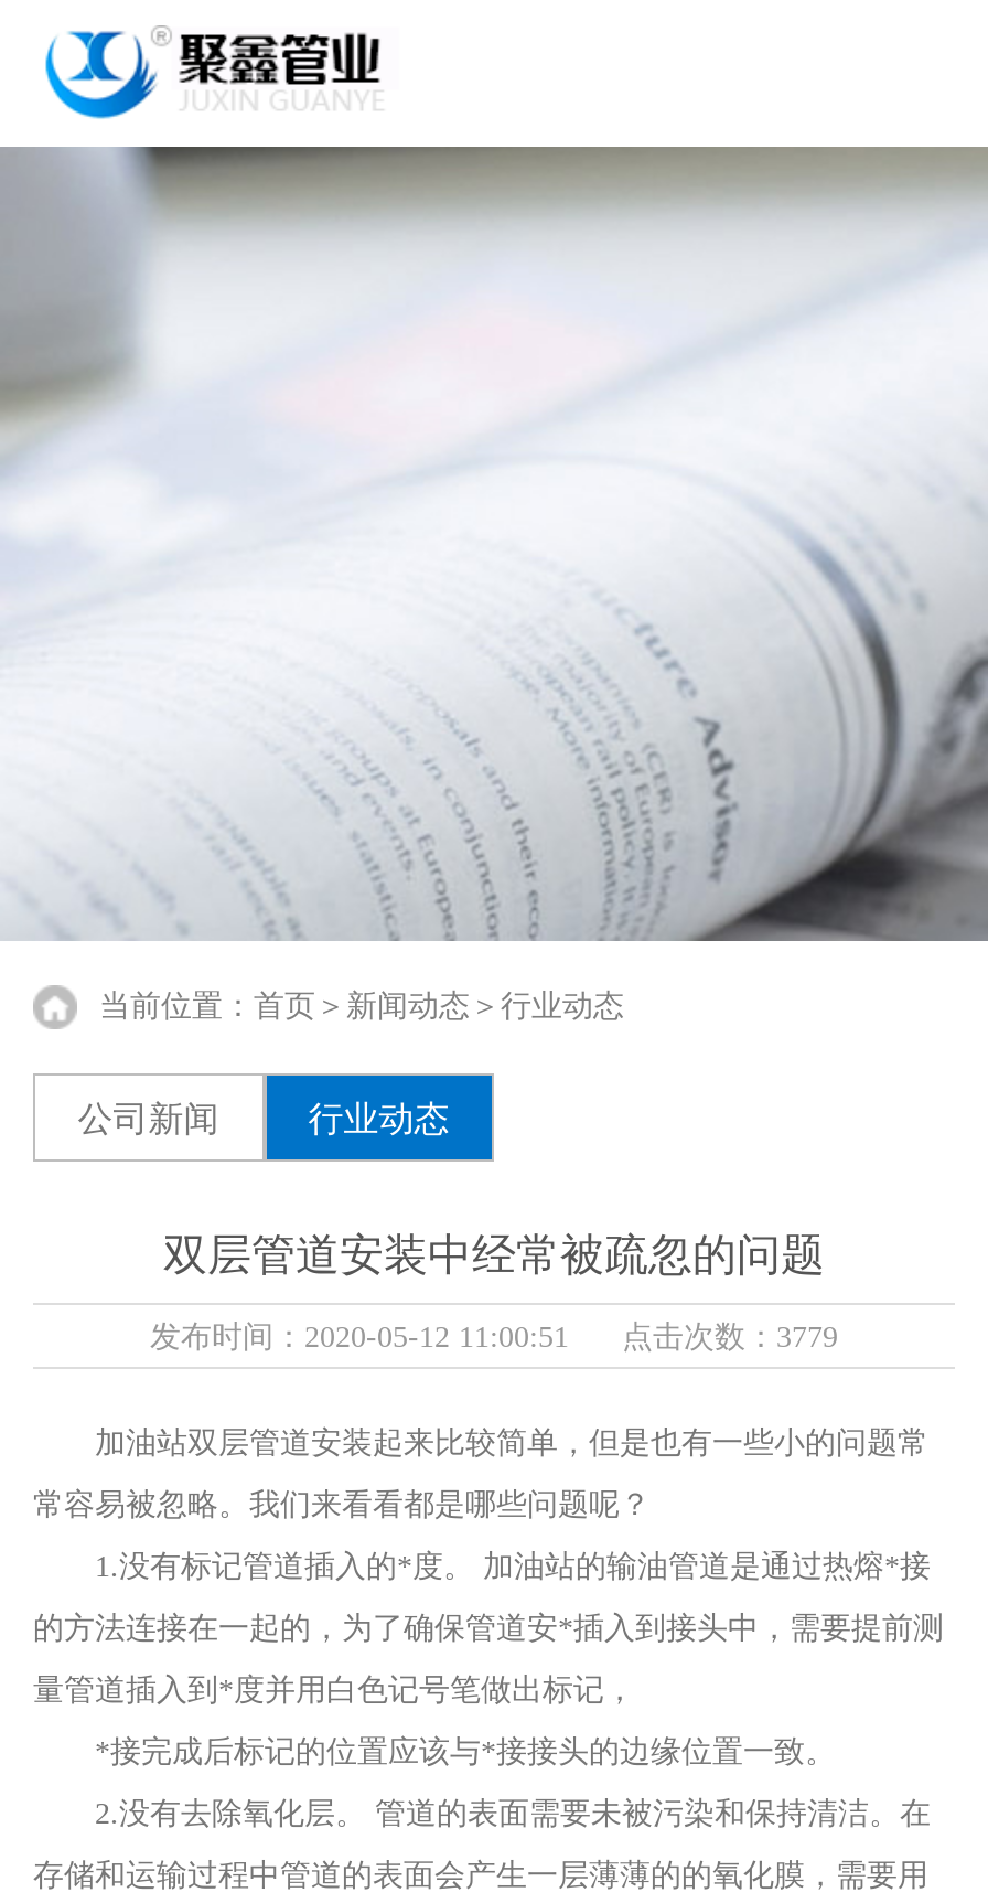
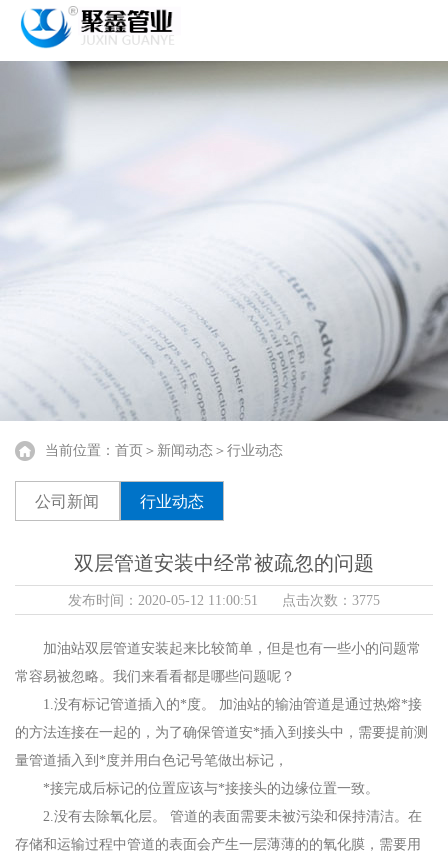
[150,1321,838,1354] 发布时间：2020-05-12 11:00:51 点击次数：3779 -> [68,593,380,608] 发布时间：2020-05-12 11:00:51 点击次数：3775

